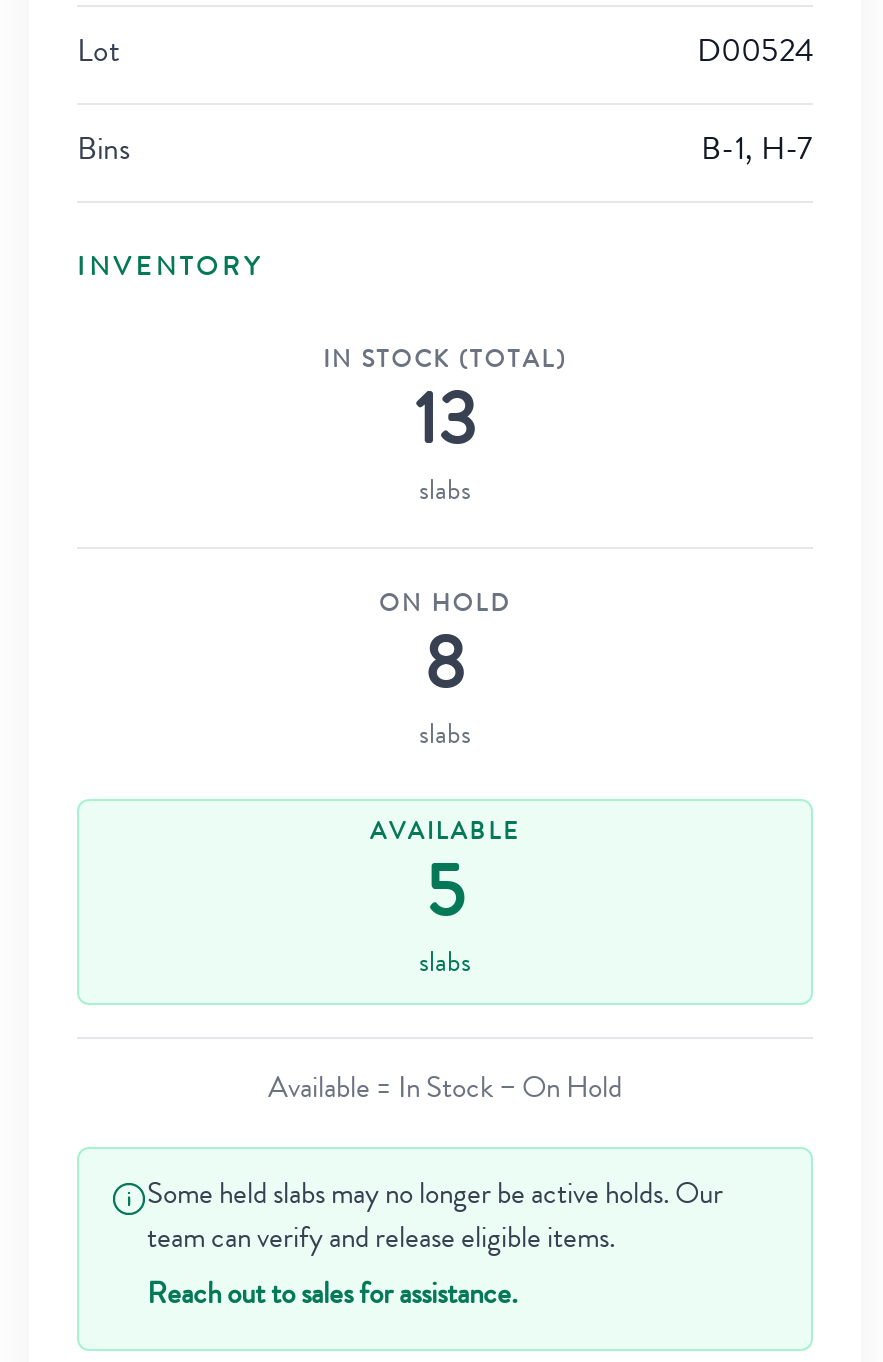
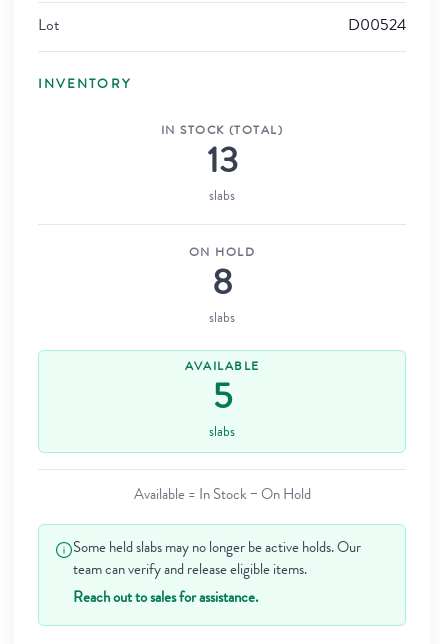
[77,138,813,170] Bins | B-1, H-7 -> none

